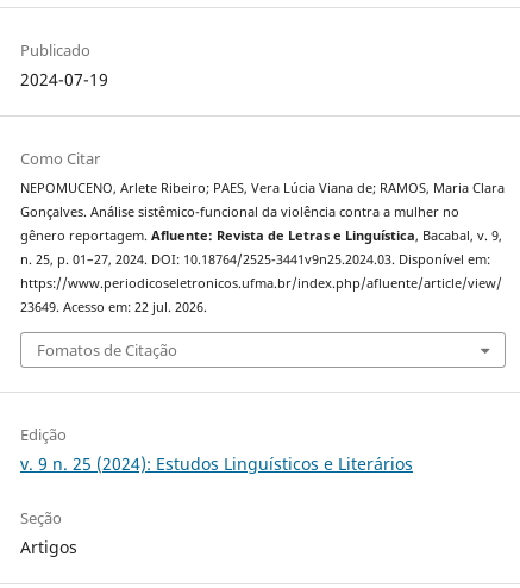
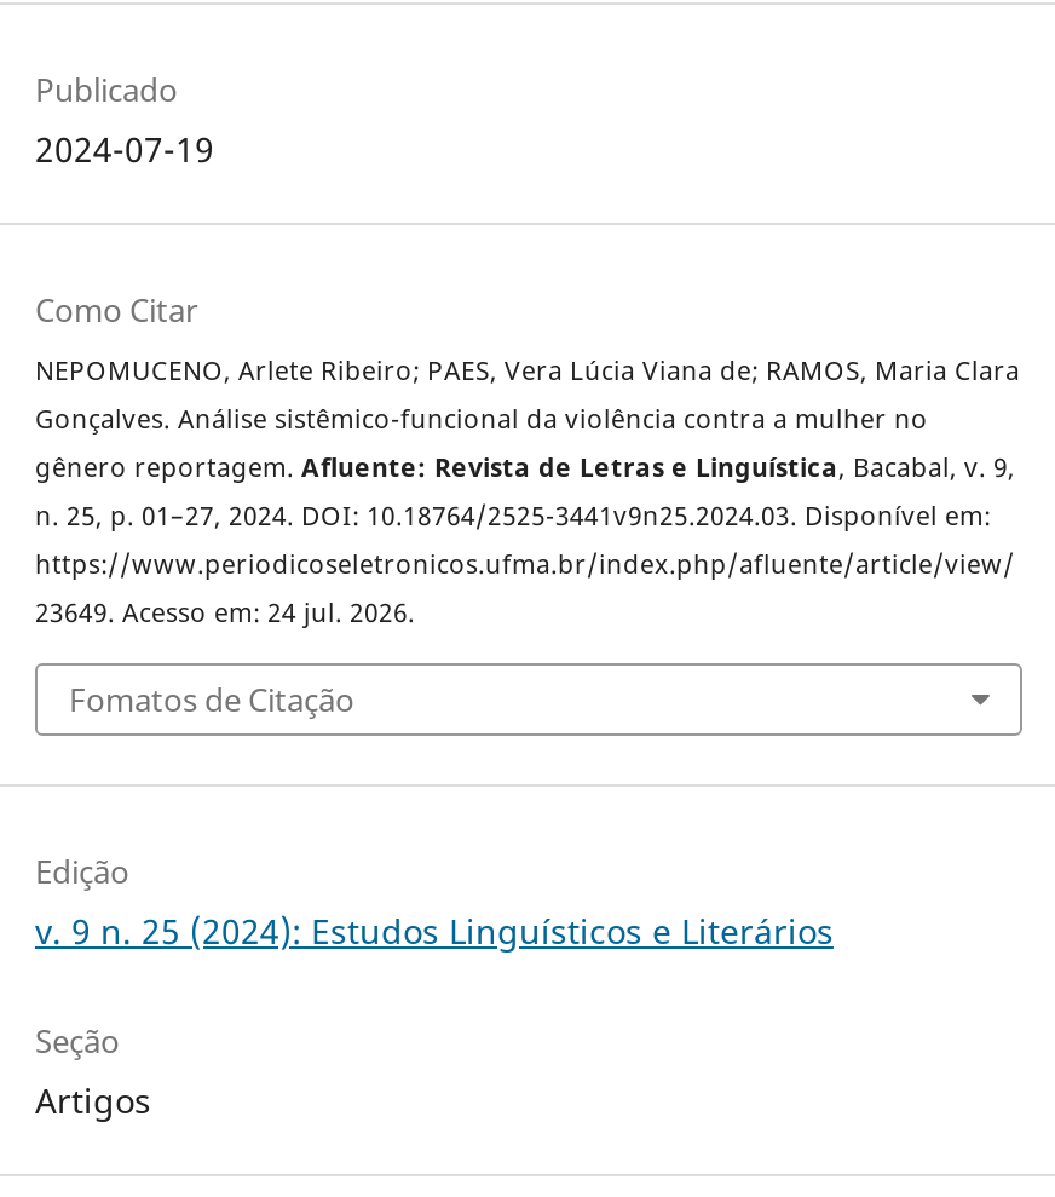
[20,299,207,316] 23649. Acesso em: 22 jul. 2026. -> [35,596,415,630] 23649. Acesso em: 24 jul. 2026.

